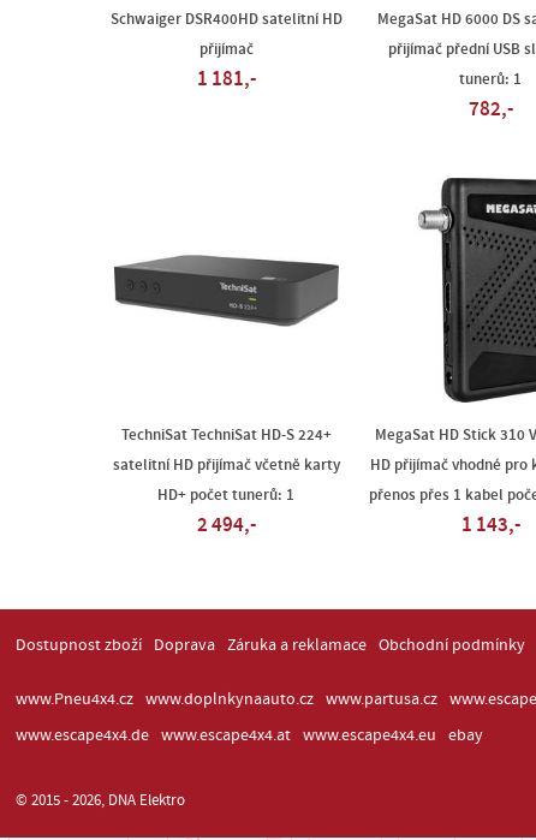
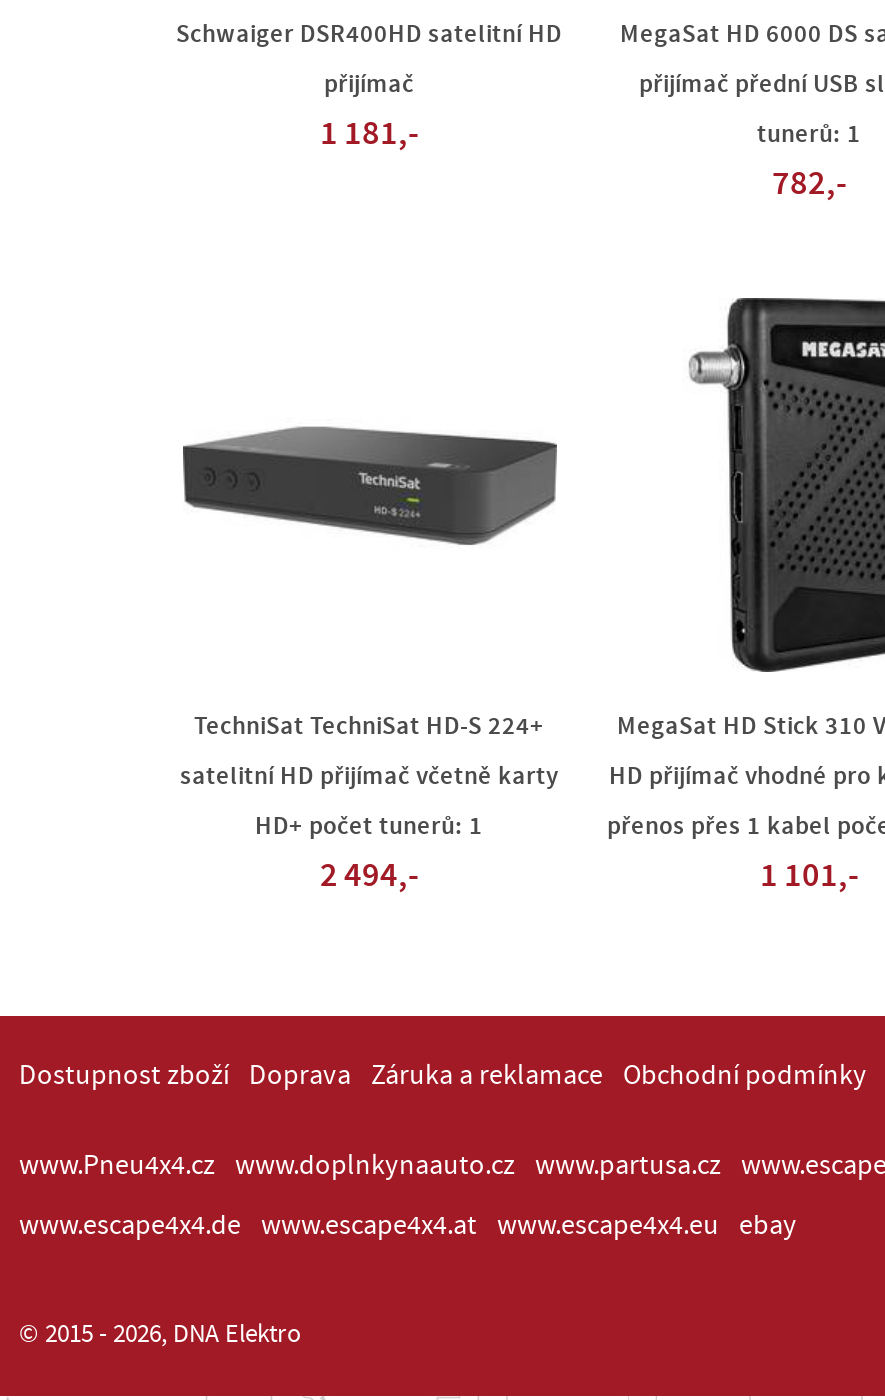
[461,513,520,537] 1 143,- -> [760,856,858,896] 1 101,-

